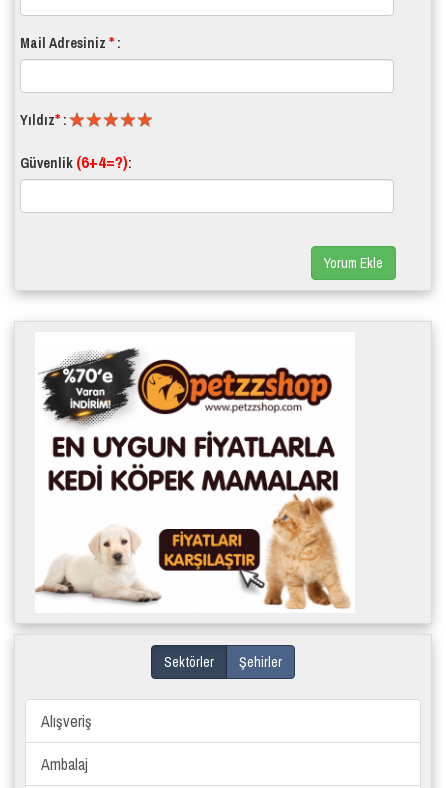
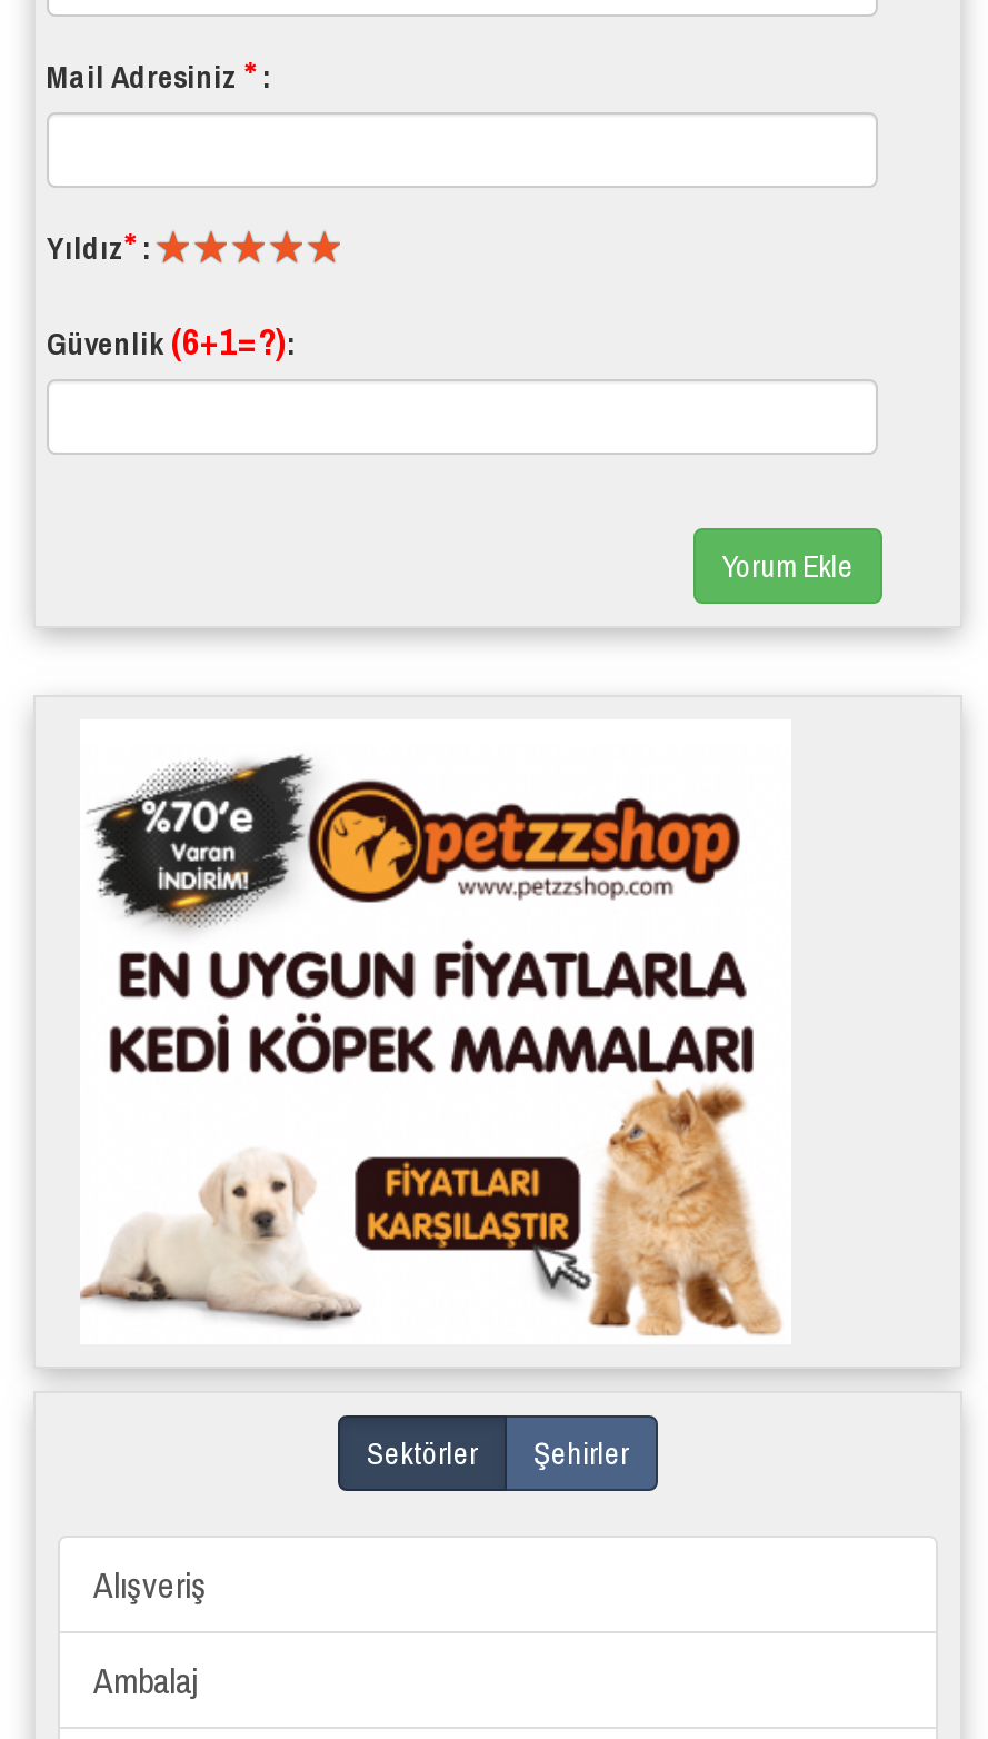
[20,151,132,173] Güvenlik (6+4=?): -> [47,317,296,366] Güvenlik (6+1=?):

